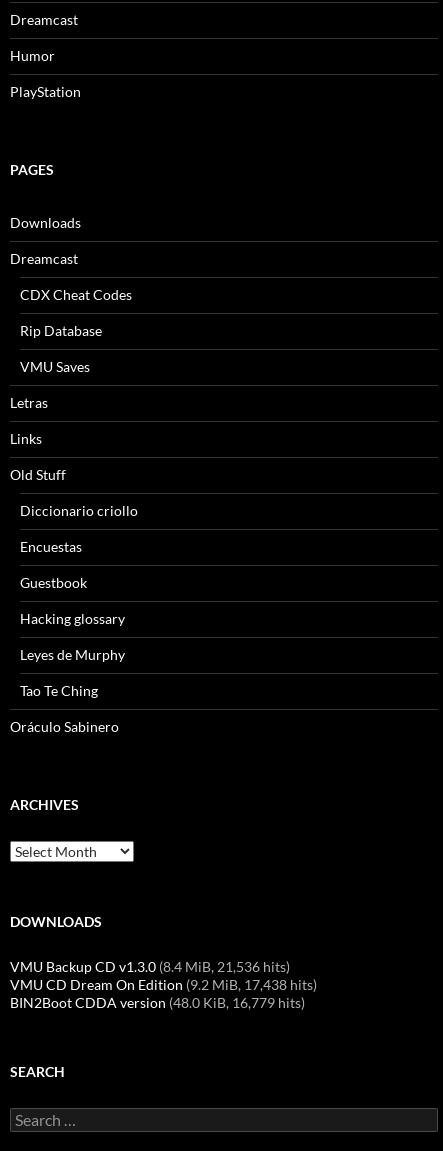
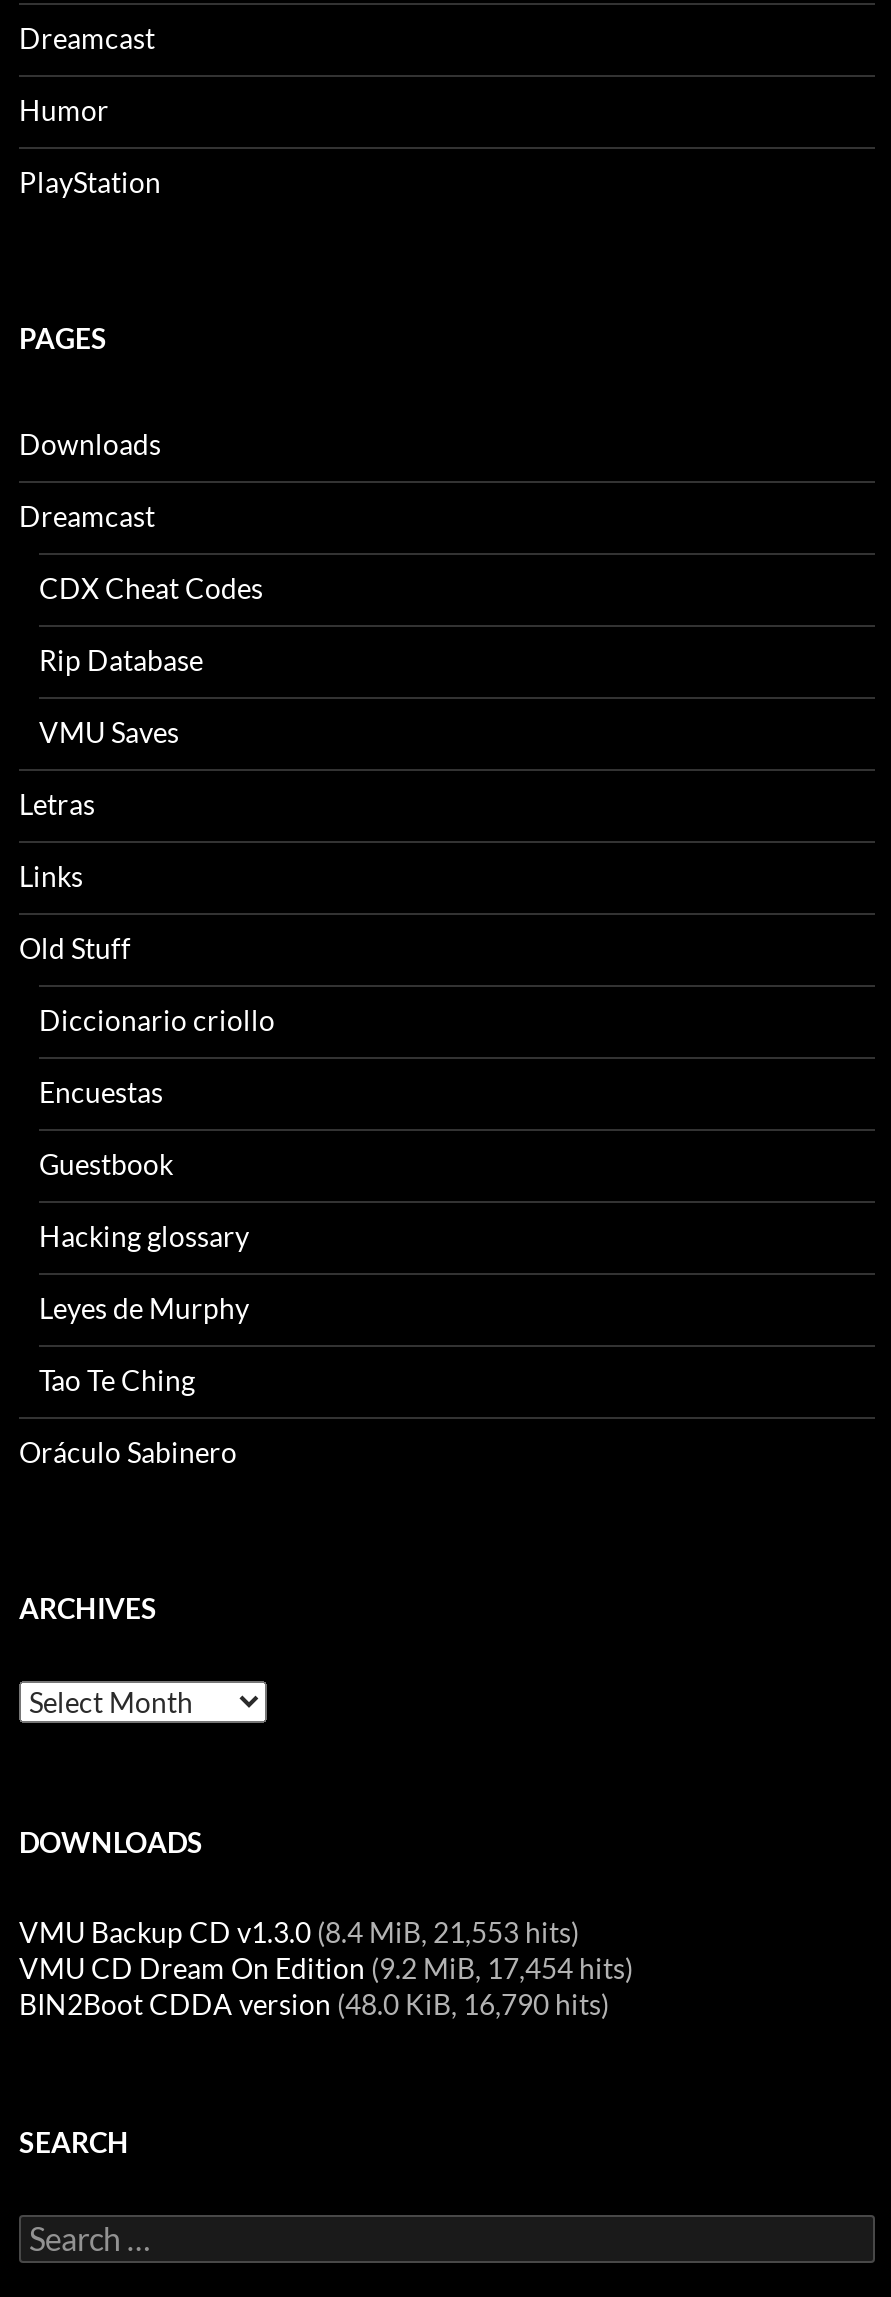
[10,958,290,975] VMU Backup CD v1.3.0 (8.4 MiB, 21,536 hits) -> [19,1915,579,1949] VMU Backup CD v1.3.0 (8.4 MiB, 21,553 hits)
[10,976,317,993] VMU CD Dream On Edition (9.2 MiB, 17,438 hits) -> [19,1951,633,1985] VMU CD Dream On Edition (9.2 MiB, 17,454 hits)
[10,994,305,1011] BIN2Boot CDDA version (48.0 KiB, 16,779 hits) -> [19,1987,609,2021] BIN2Boot CDDA version (48.0 KiB, 16,790 hits)

